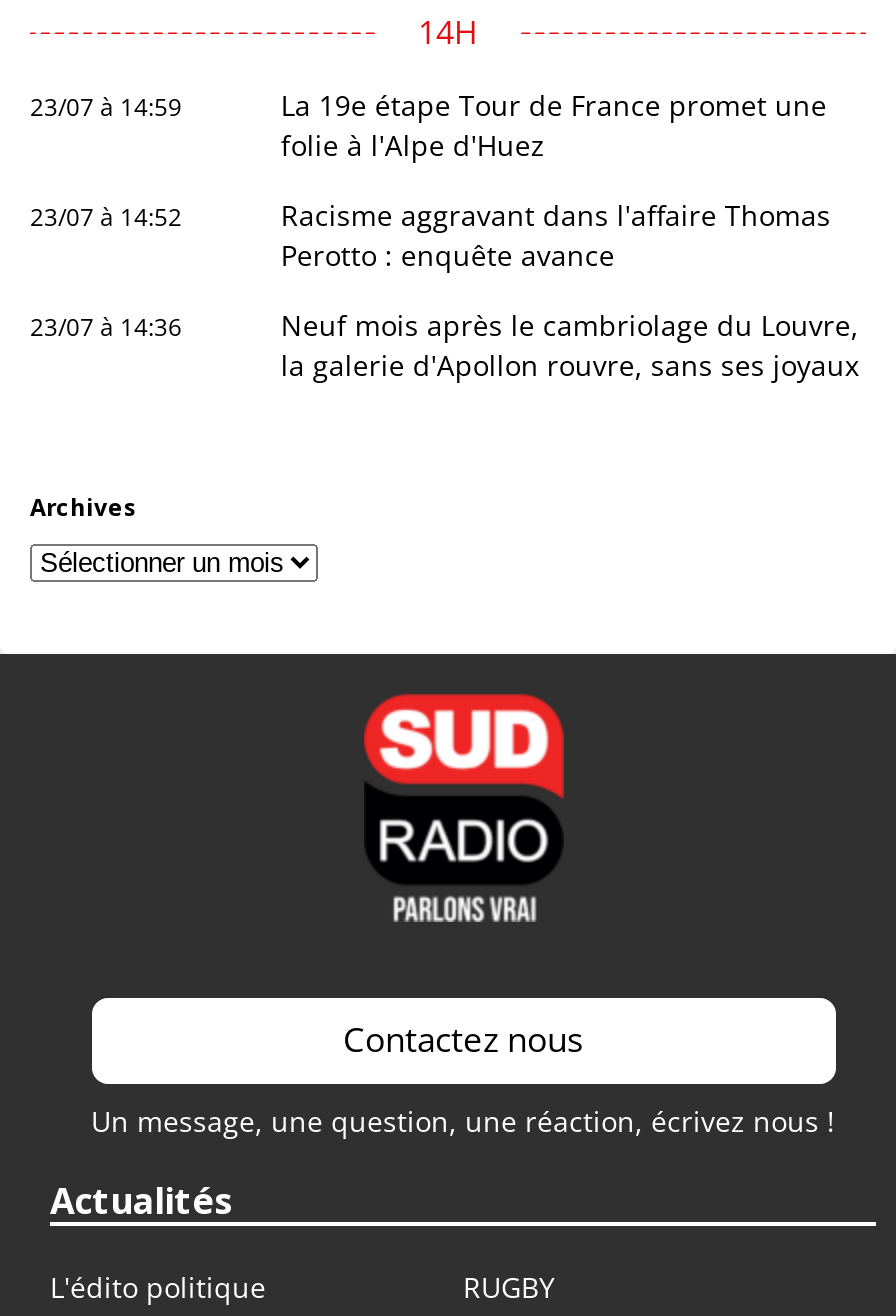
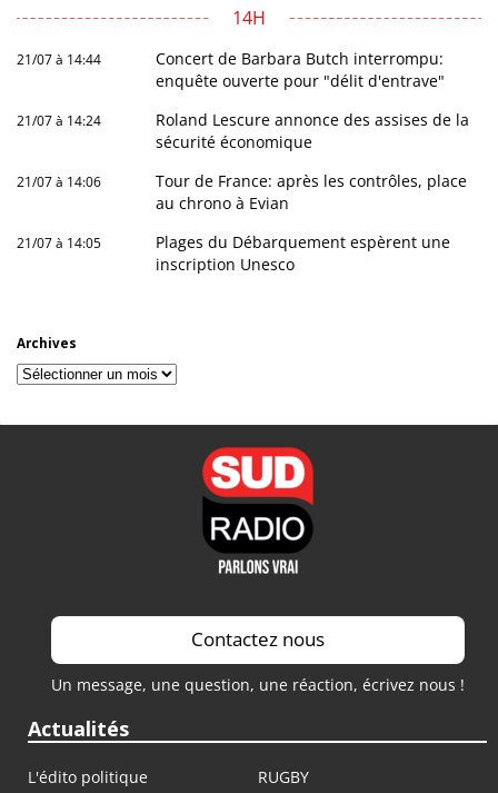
[30,86,859,384] 23/07 à 14:59 | La 19e étape Tour de France promet une | folie à l'Alpe d'Huez | 23/07 à 14:52 | Racisme aggravant dans l'affaire Thomas | Perotto : enquête avance | 23/07 à 14:36 | Neuf mois après le cambriolage du Louvre, | la galerie d'Apollon rouvre, sans ses joyaux -> [17,48,470,275] 21/07 à 14:44 | Concert de Barbara Butch interrompu: | enquête ouverte pour "délit d'entrave" | 21/07 à 14:24 | Roland Lescure annonce des assises de la | sécurité économique | 21/07 à 14:06 | Tour de France: après les contrôles, place | au chrono à Evian | 21/07 à 14:05 | Plages du Débarquement espèrent une | inscription Unesco

